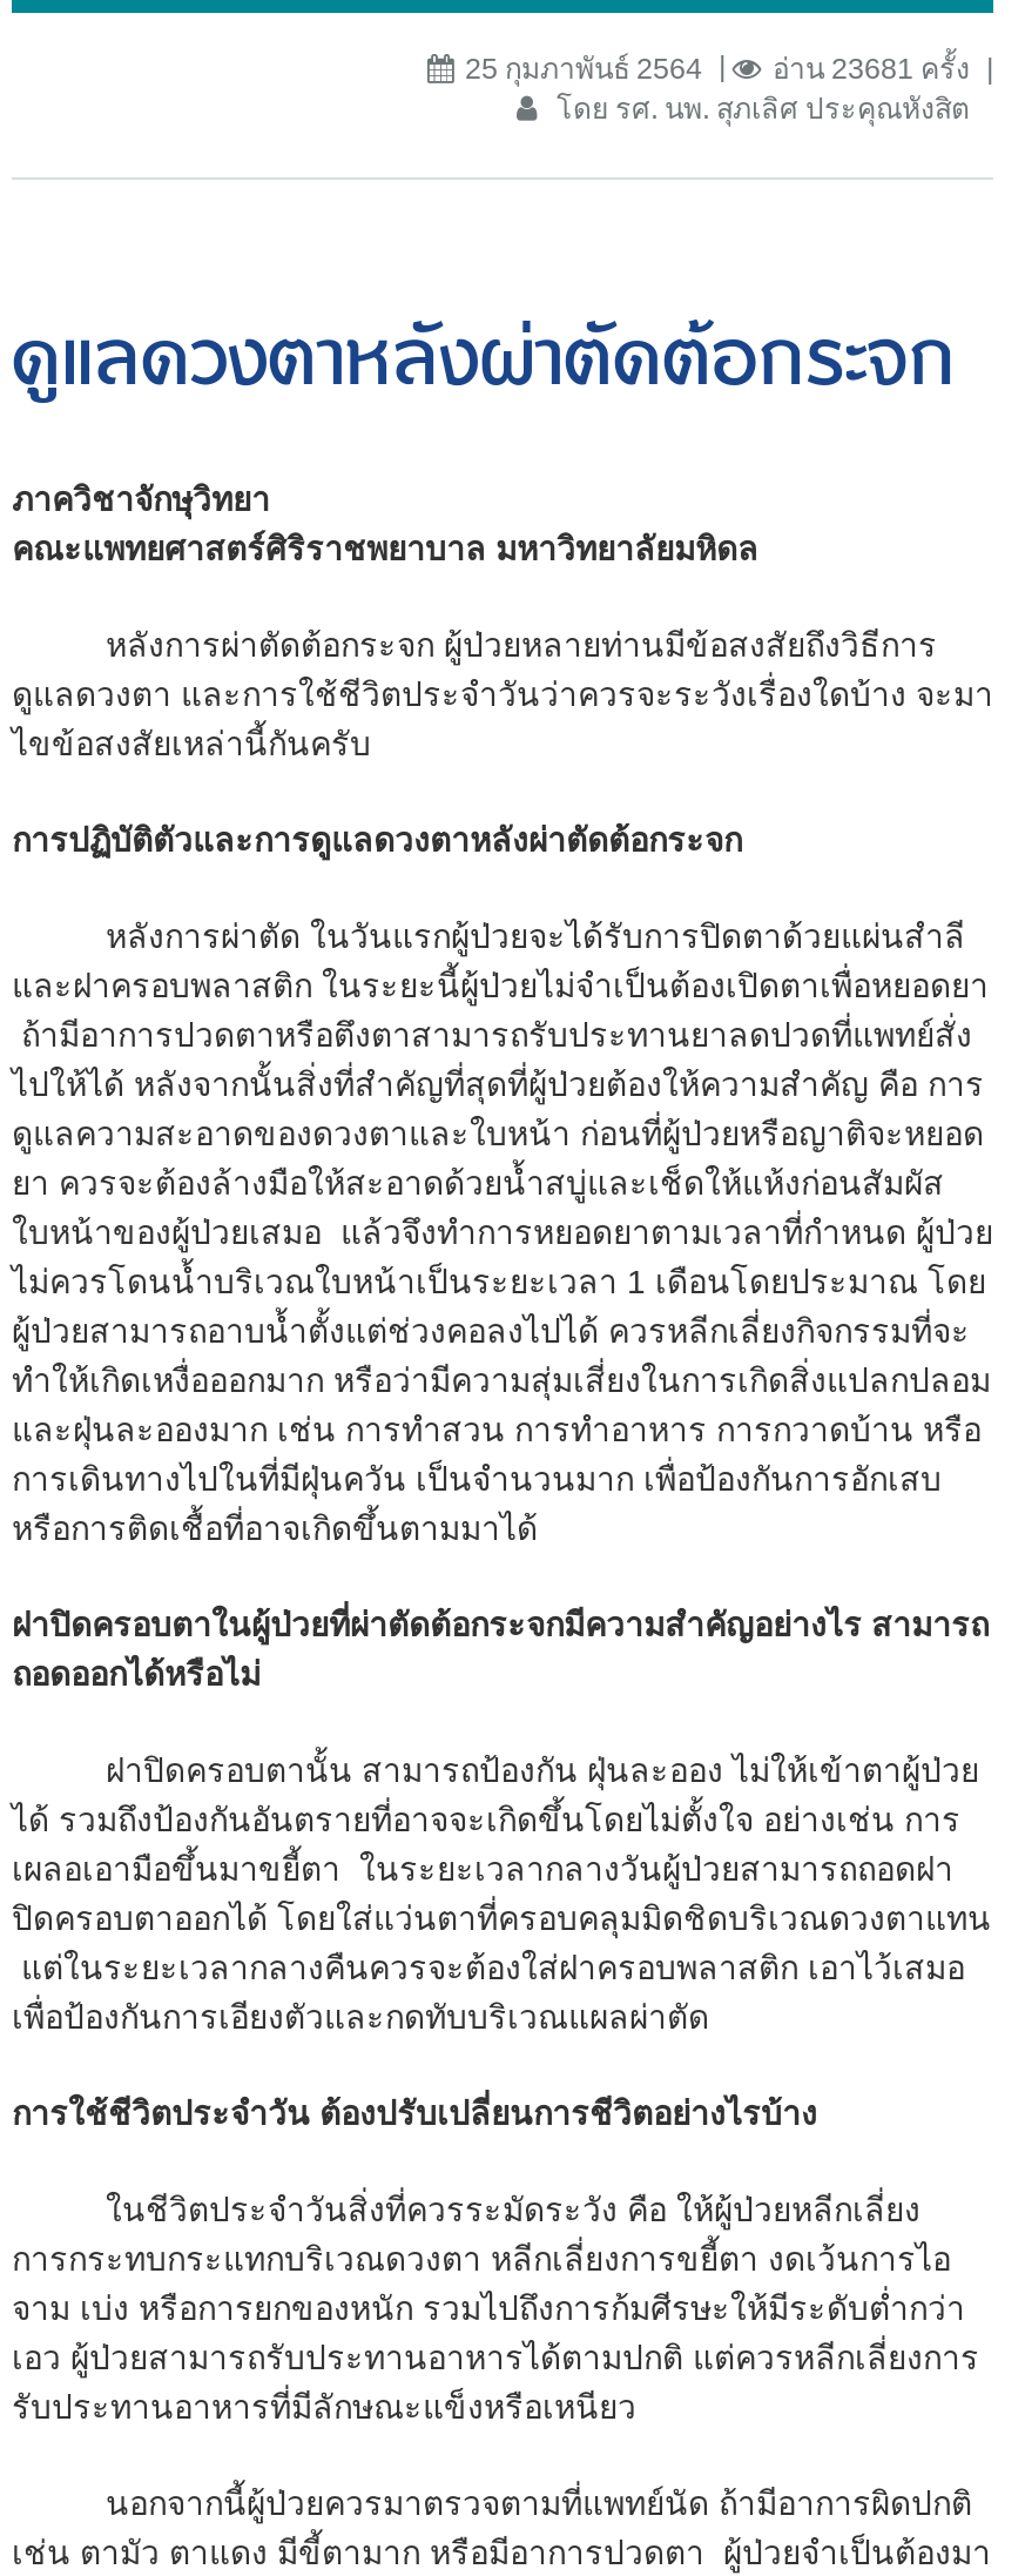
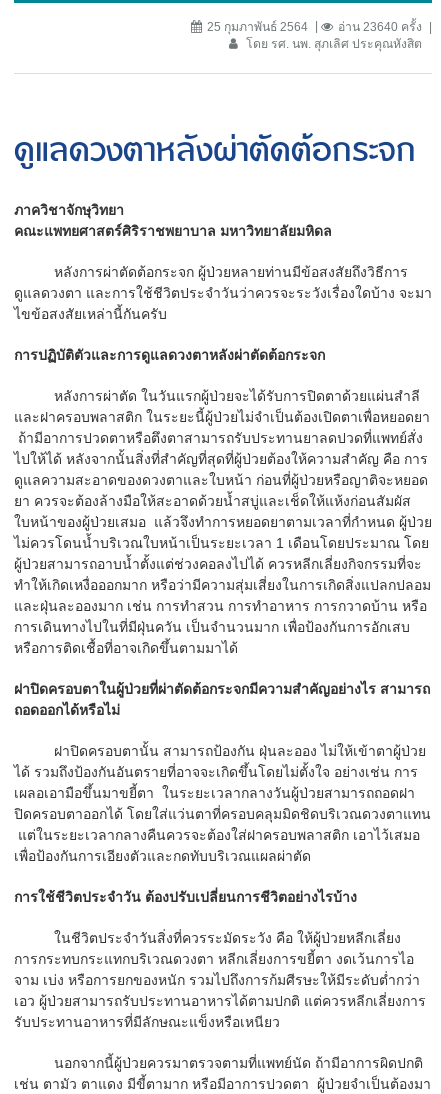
[773,52,970,85] อ่าน 23681 ครั้ง -> [338,20,422,34] อ่าน 23640 ครั้ง

